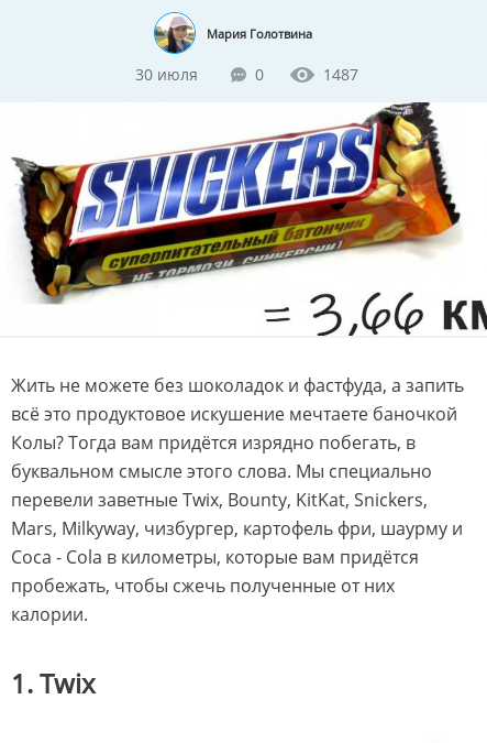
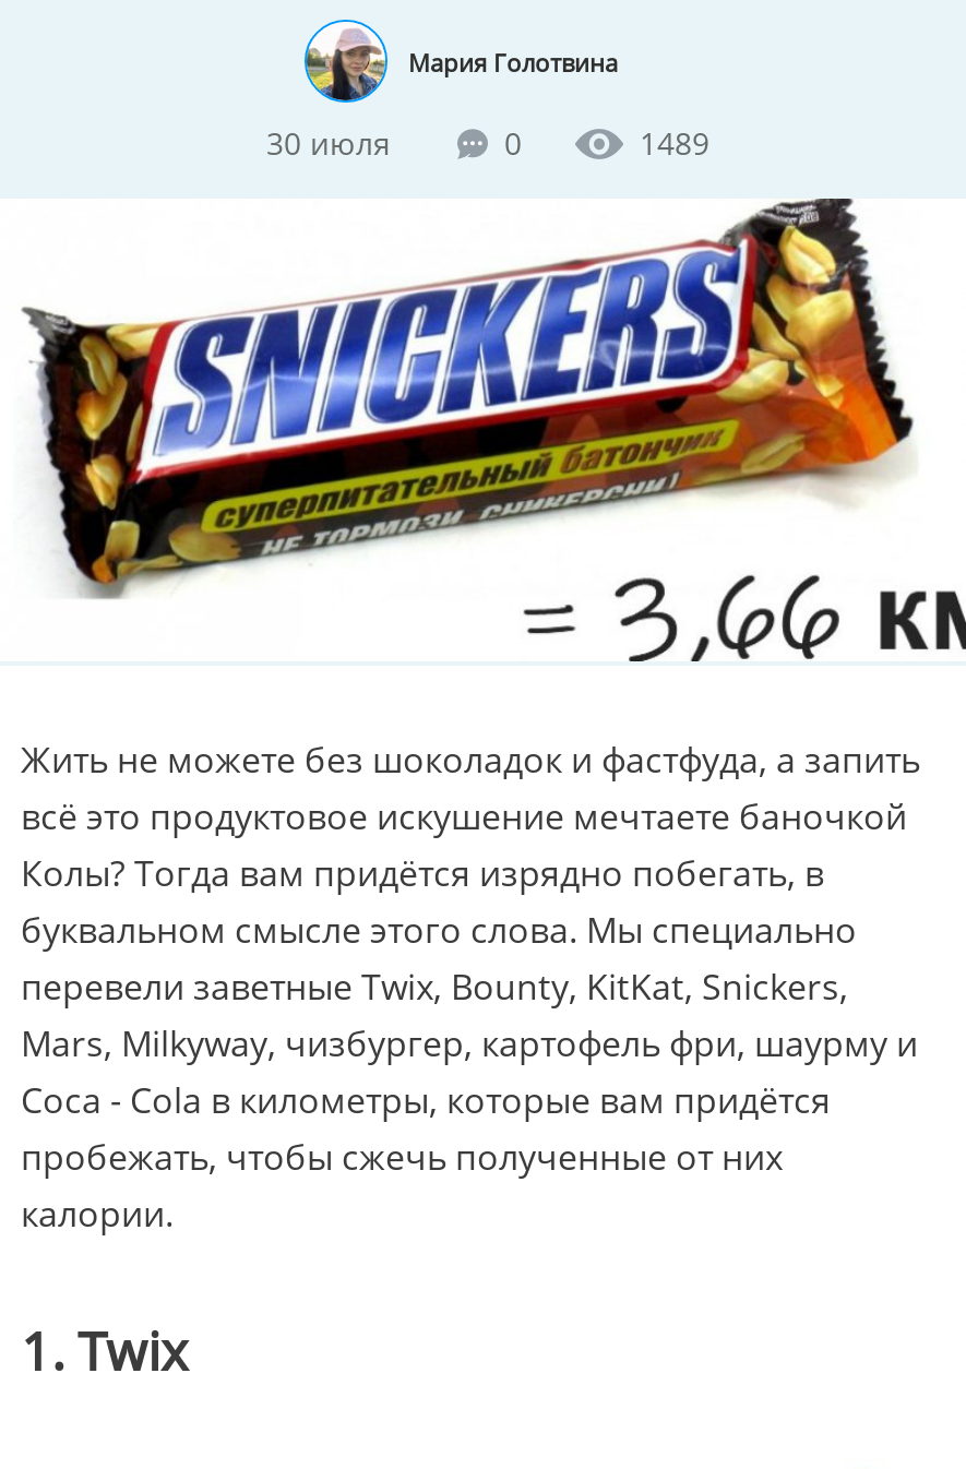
[323,64,358,85] 1487 -> [640,123,709,165] 1489

